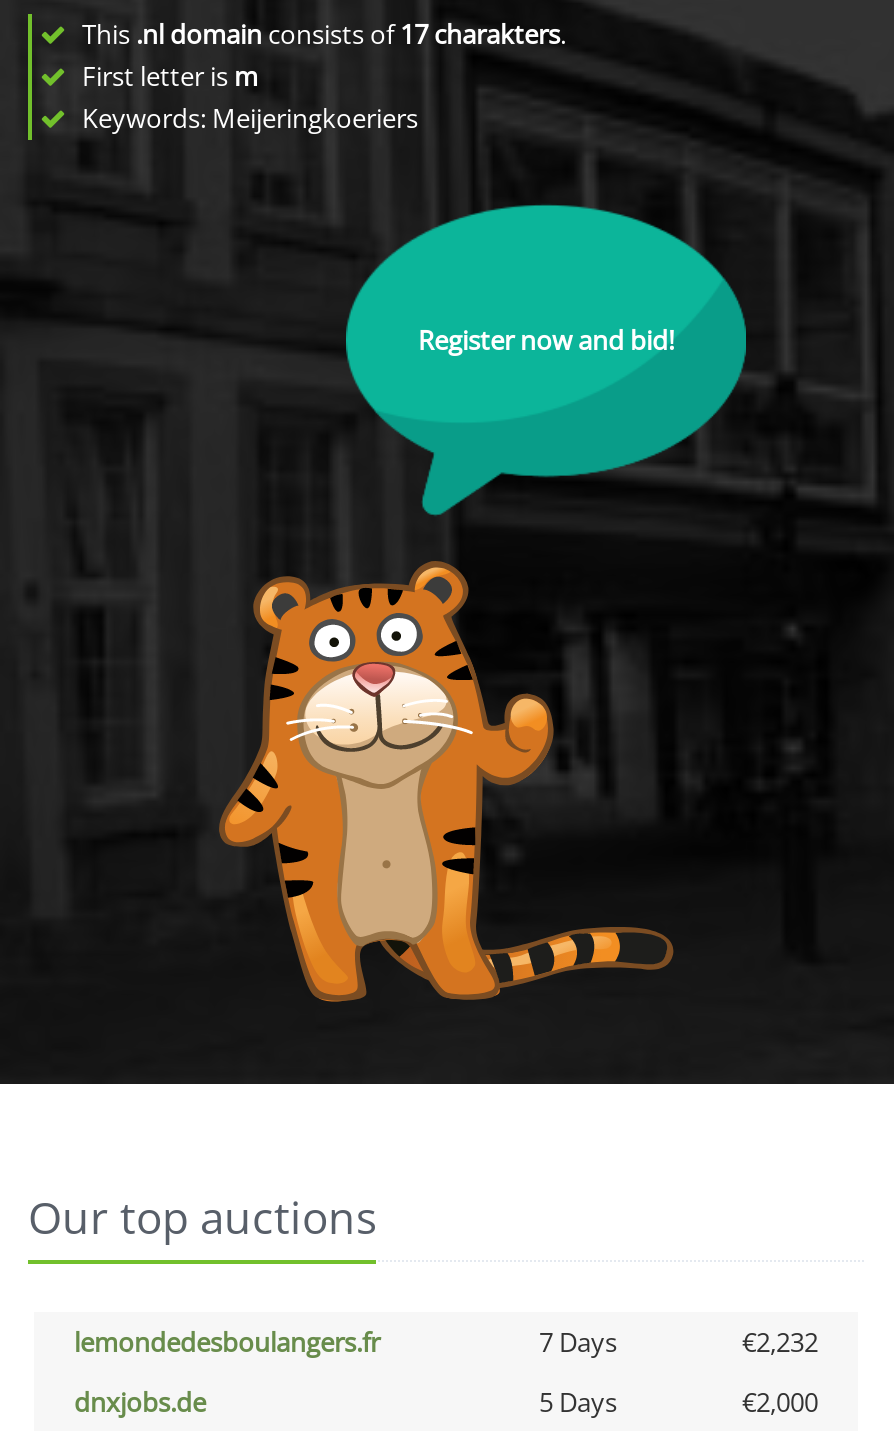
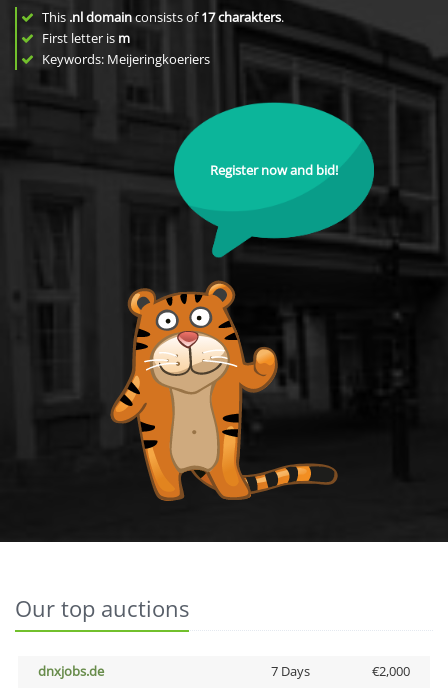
[74,1324,818,1360] lemondedesboulangers.fr | 7 Days | €2,232 -> none
[539,1384,617,1420] 5 Days -> [270,662,309,680] 7 Days

